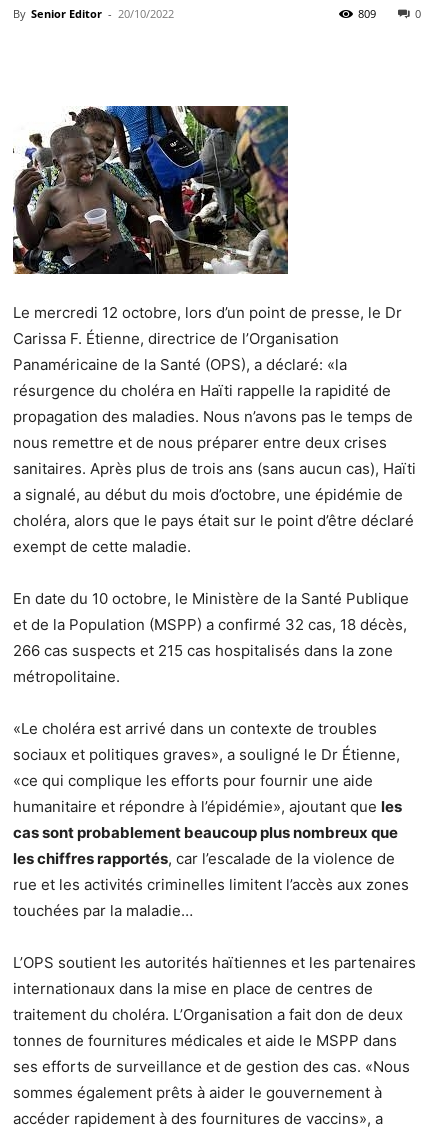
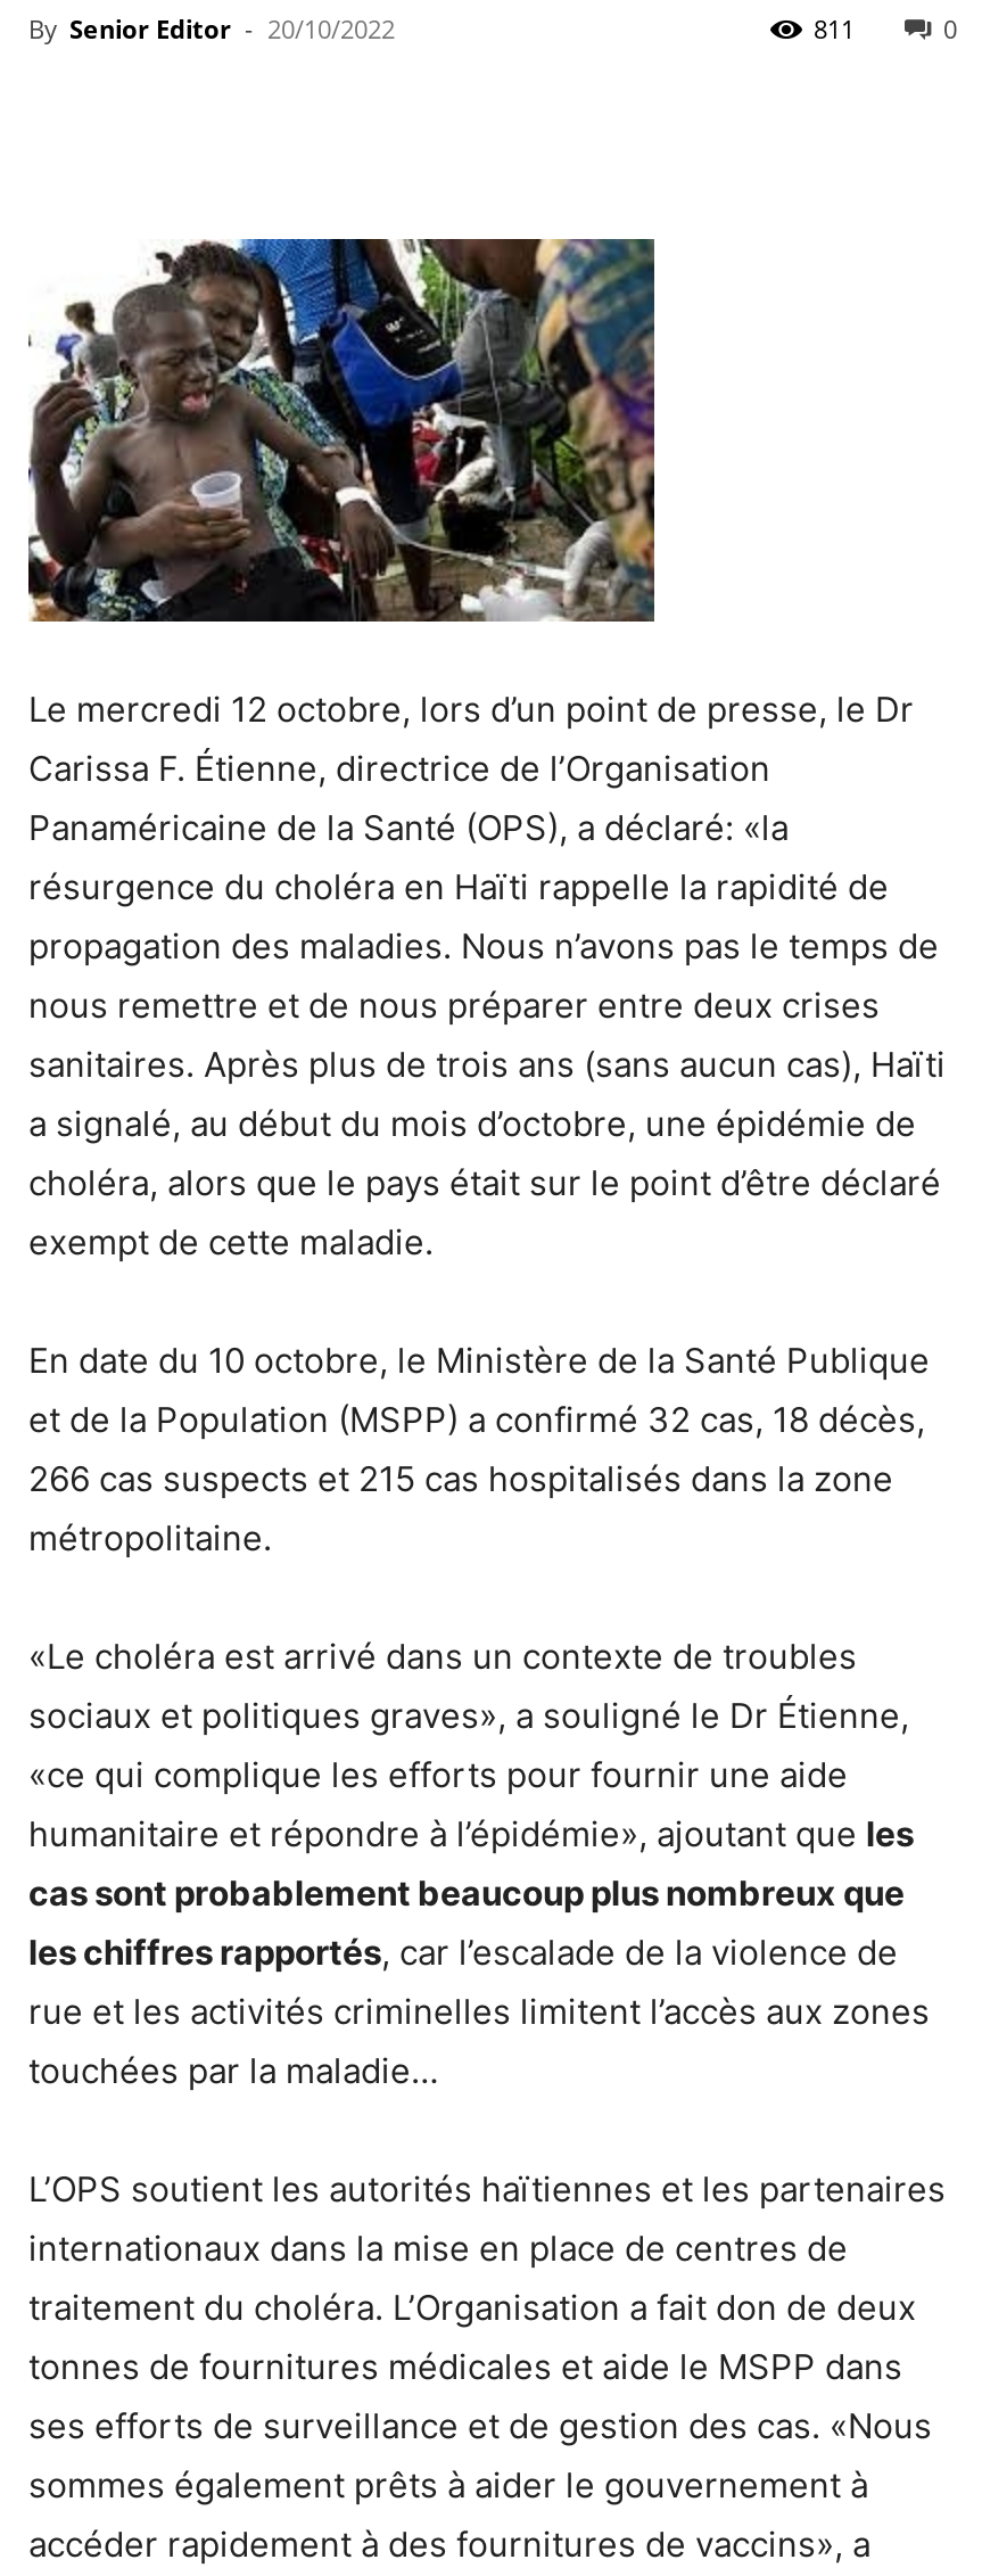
[358,6,376,21] 809 -> [814,11,855,45] 811

